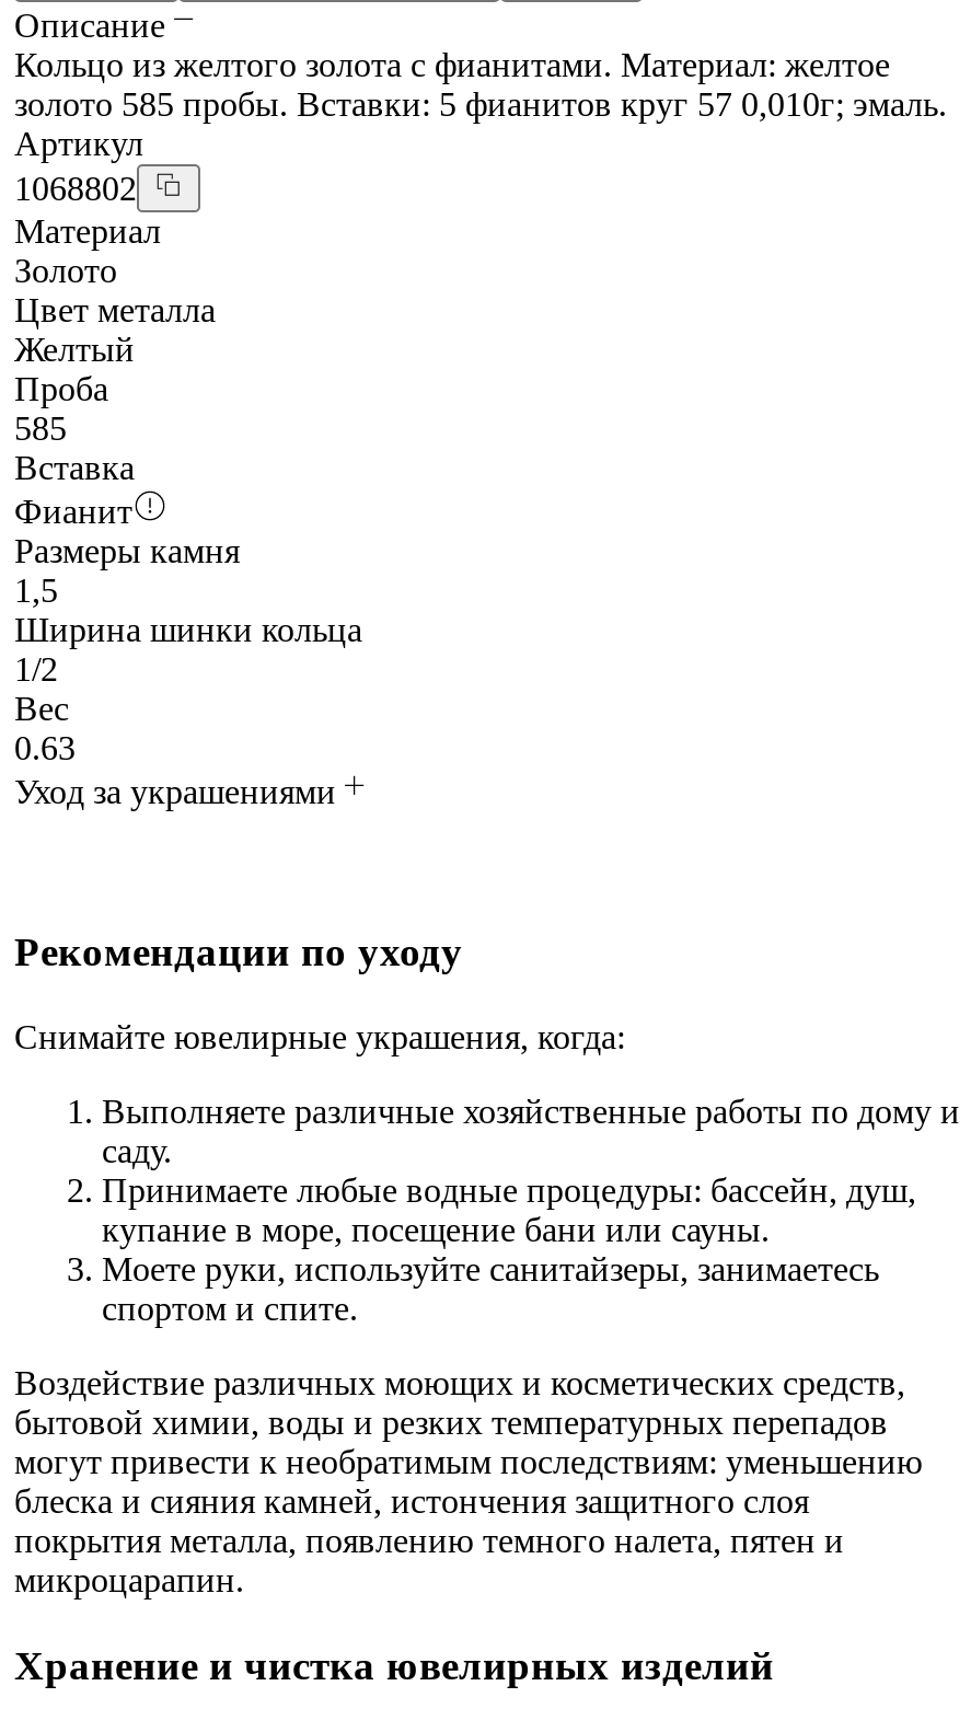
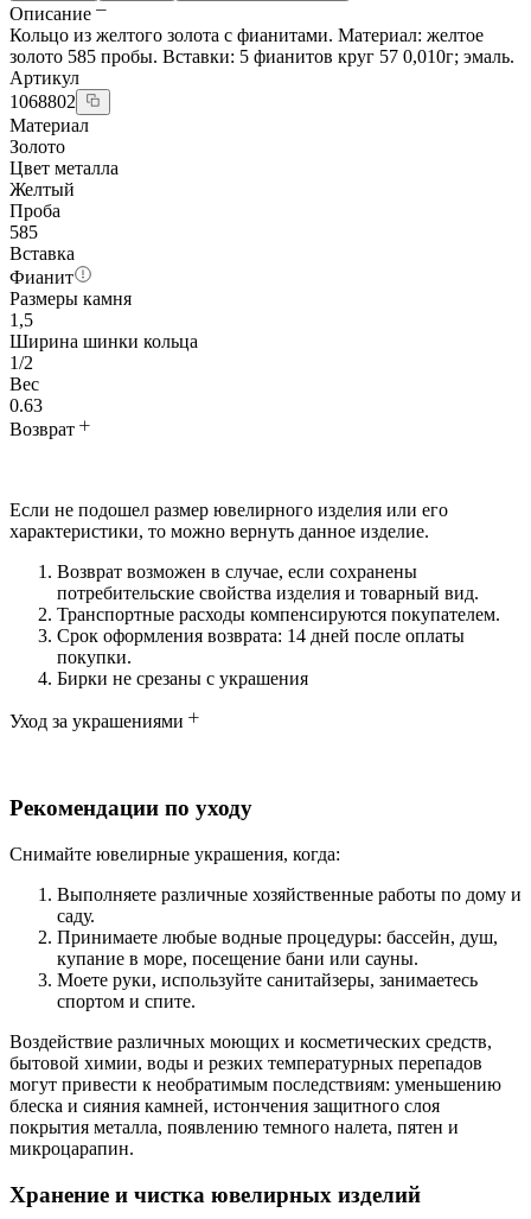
none -> [9,420,75,440] Возврат
none -> [9,500,500,689] Если не подошел размер ювелирного изделия или его | характеристики, то можно вернуть данное изделие. | Возврат возможен в случае, если сохранены | потребительские свойства изделия и товарный вид. | Транспортные расходы компенсируются покупателем. | Срок оформления возврата: 14 дней после оплаты | покупки. | Бирки не срезаны с украшения

